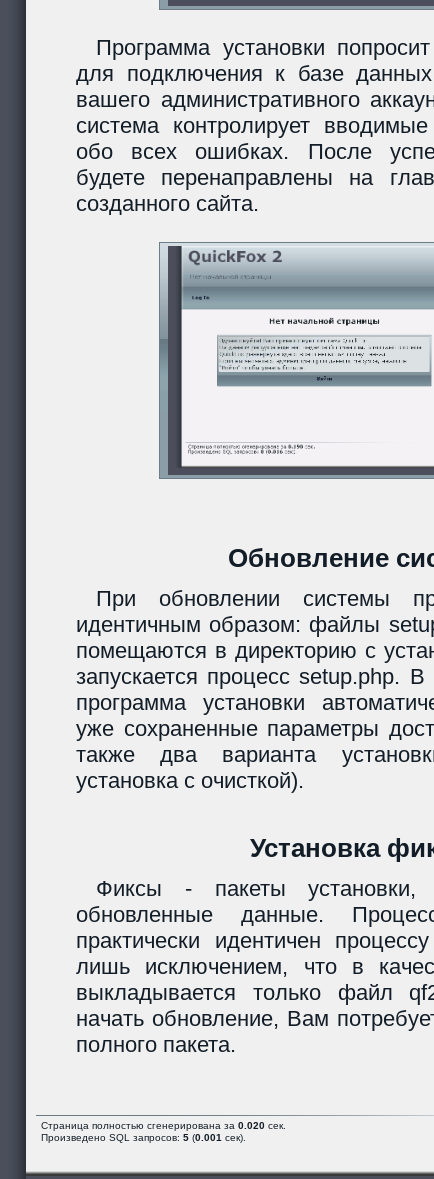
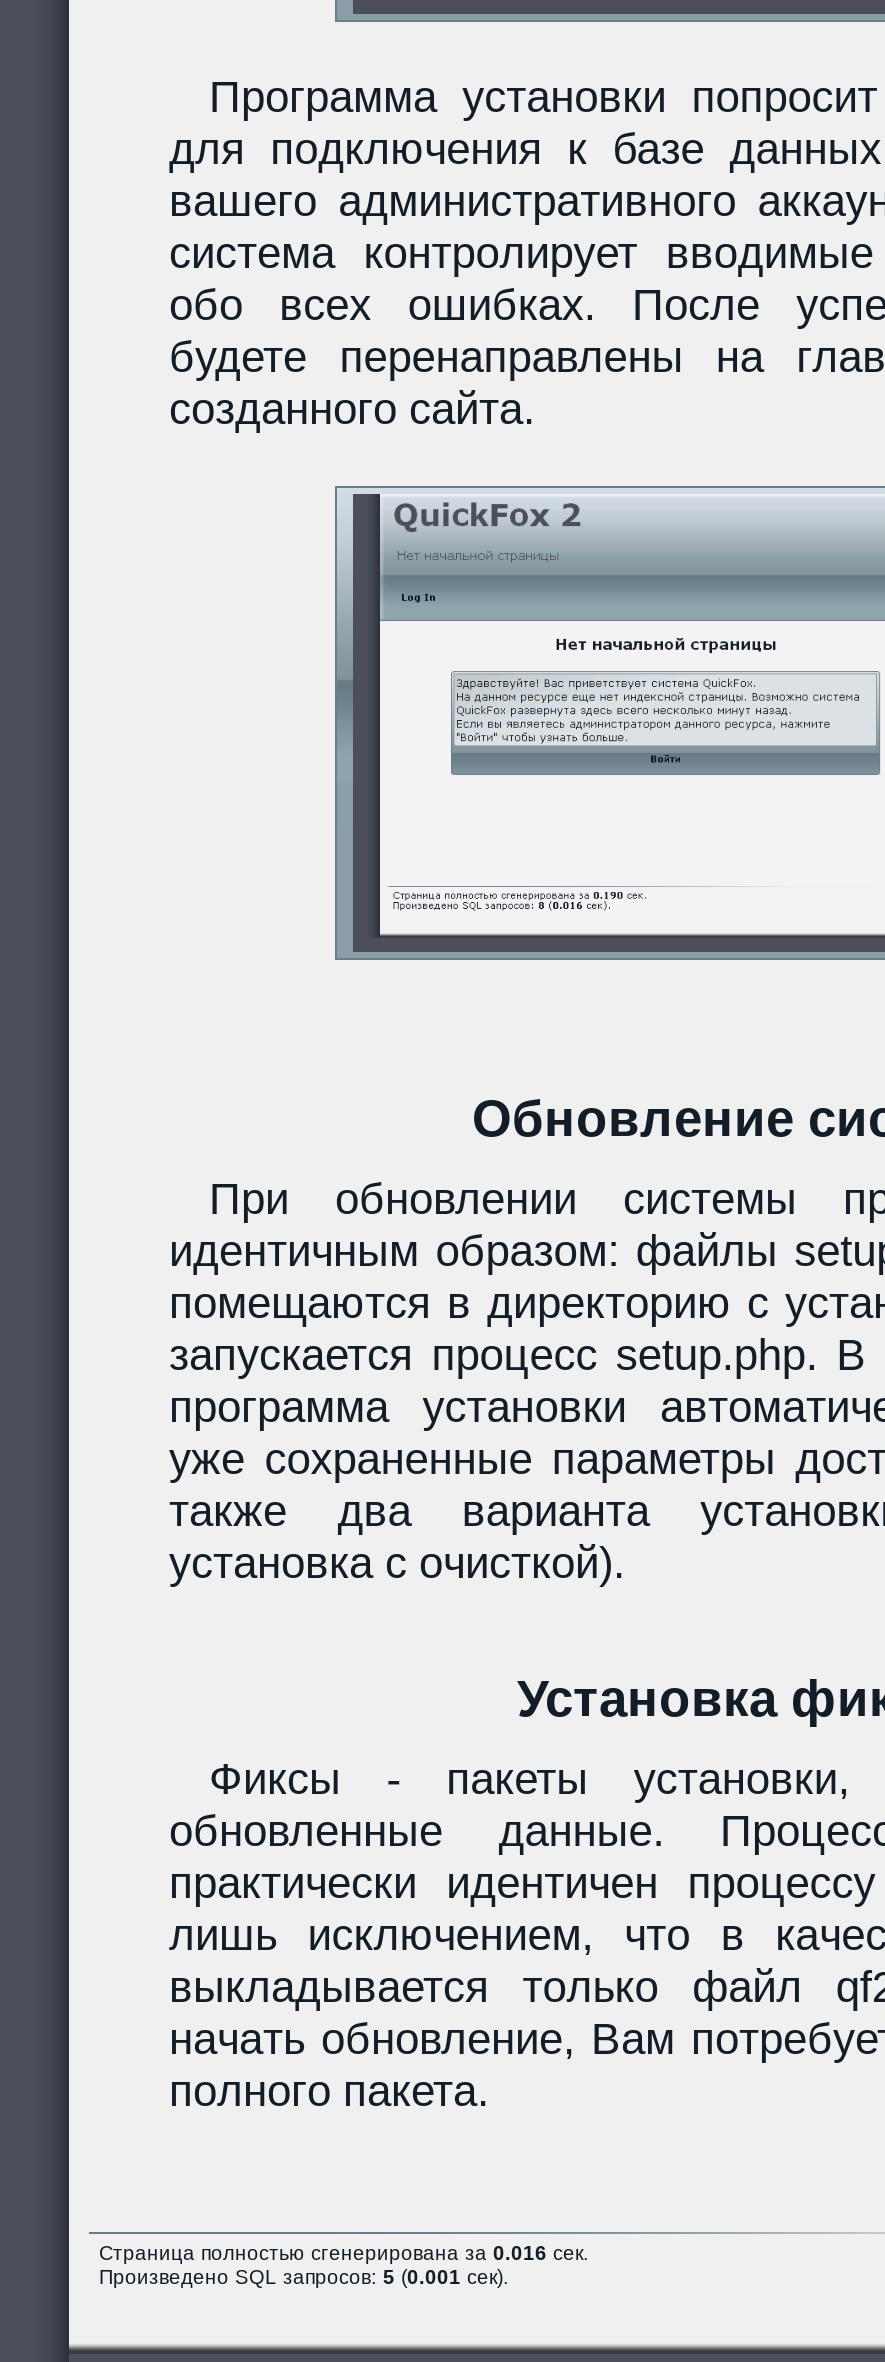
[41,1120,286,1131] Страница полностью сгенерирована за 0.020 сек. -> [99,2242,589,2264] Страница полностью сгенерирована за 0.016 сек.

